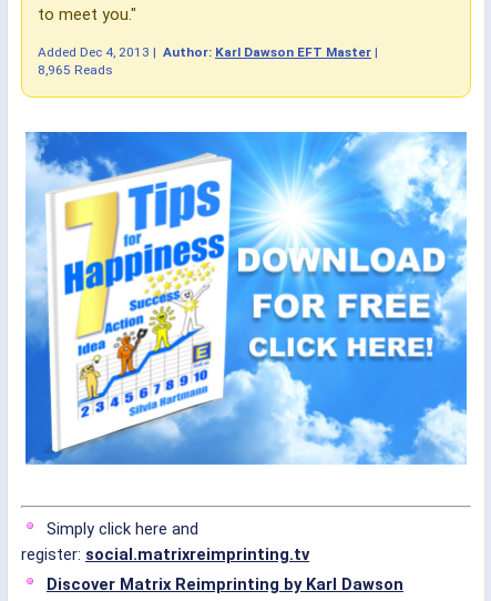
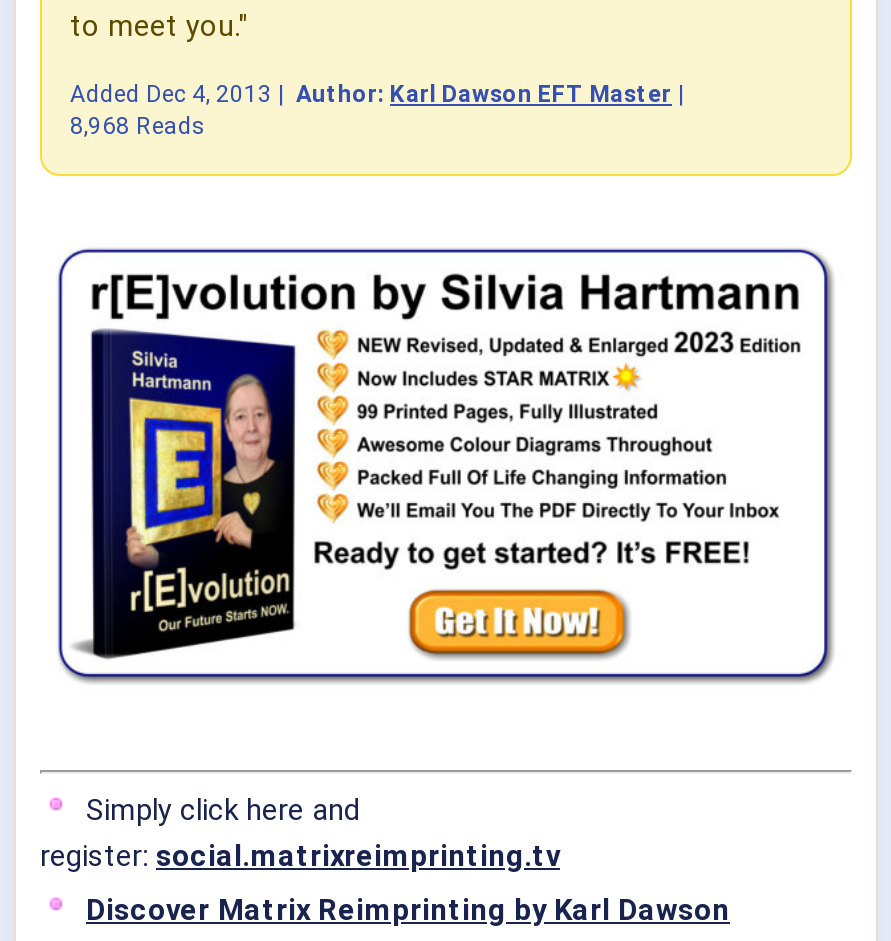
[38,63,113,78] 8,965 Reads -> [70,113,206,141] 8,968 Reads
[24,131,468,466] [image] -> [48,238,844,696] [image]

